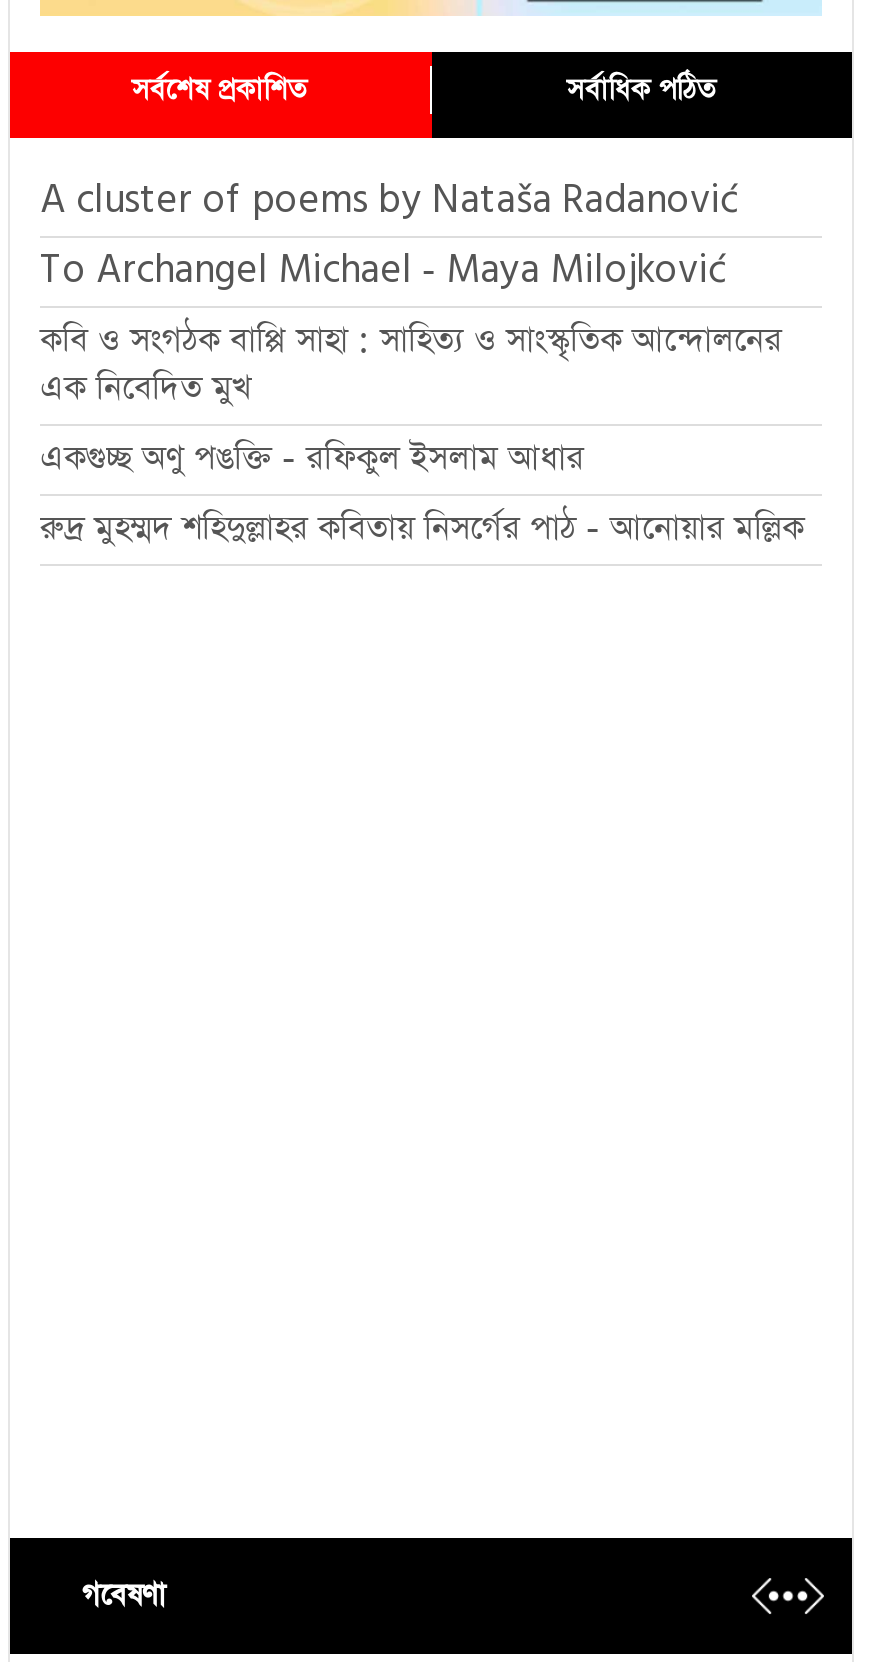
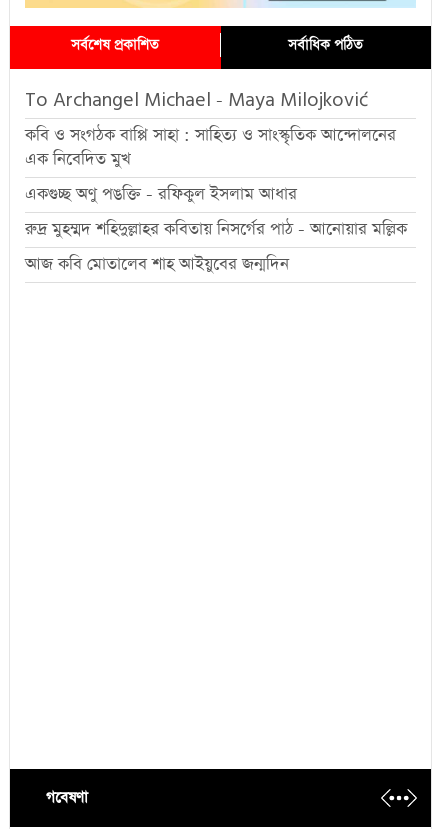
[40,177,738,223] A cluster of poems by Nataša Radanović -> none
moved [40,247,782,481] -> [25,89,396,206]: To Archangel Michael - Maya Milojković | কবি ও সংগঠক বাপ্পি সাহা : সাহিত্য ও সাংস্কৃতিক আন্দোলনের | এক নিবেদিত মুখ | একগুচ্ছ অণু পঙক্তি - রফিকুল ইসলাম আধার
none -> [25,253,289,276] আজ কবি মোতালেব শাহ আইয়ুবের জন্মদিন

